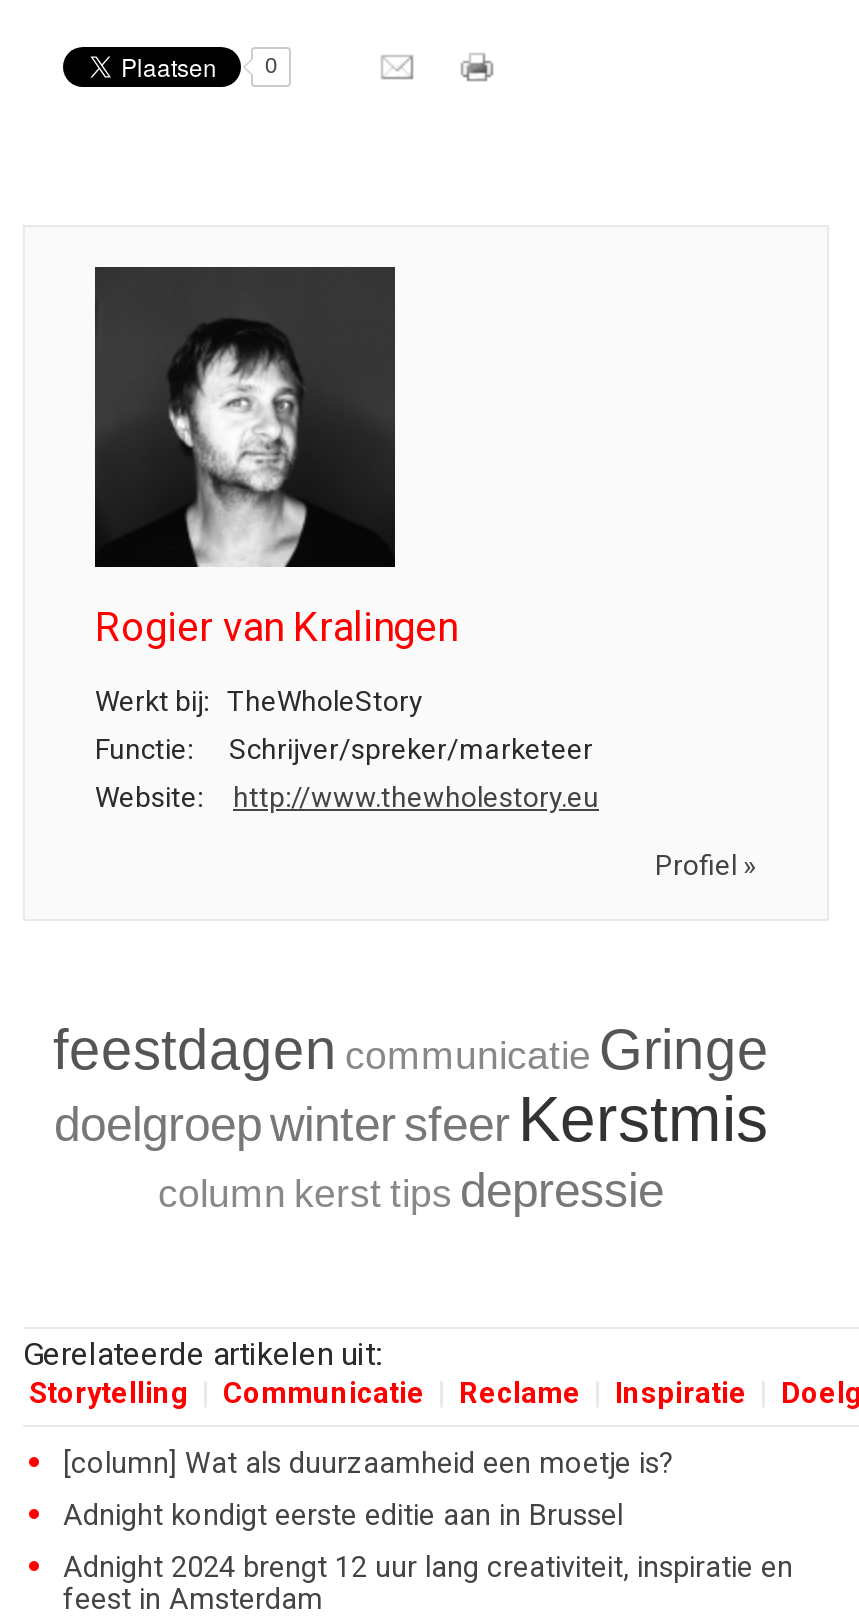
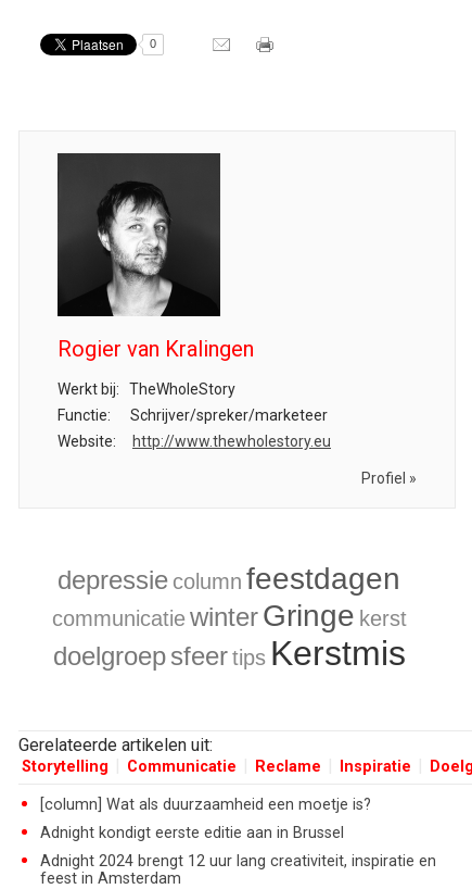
[53,1019,769,1217] feestdagen communicatie Gringe | doelgroep winter sfeer Kerstmis | column kerst tips depressie -> [52,562,406,673] depressie column feestdagen | communicatie winter Gringe kerst | doelgroep sfeer tips Kerstmis

